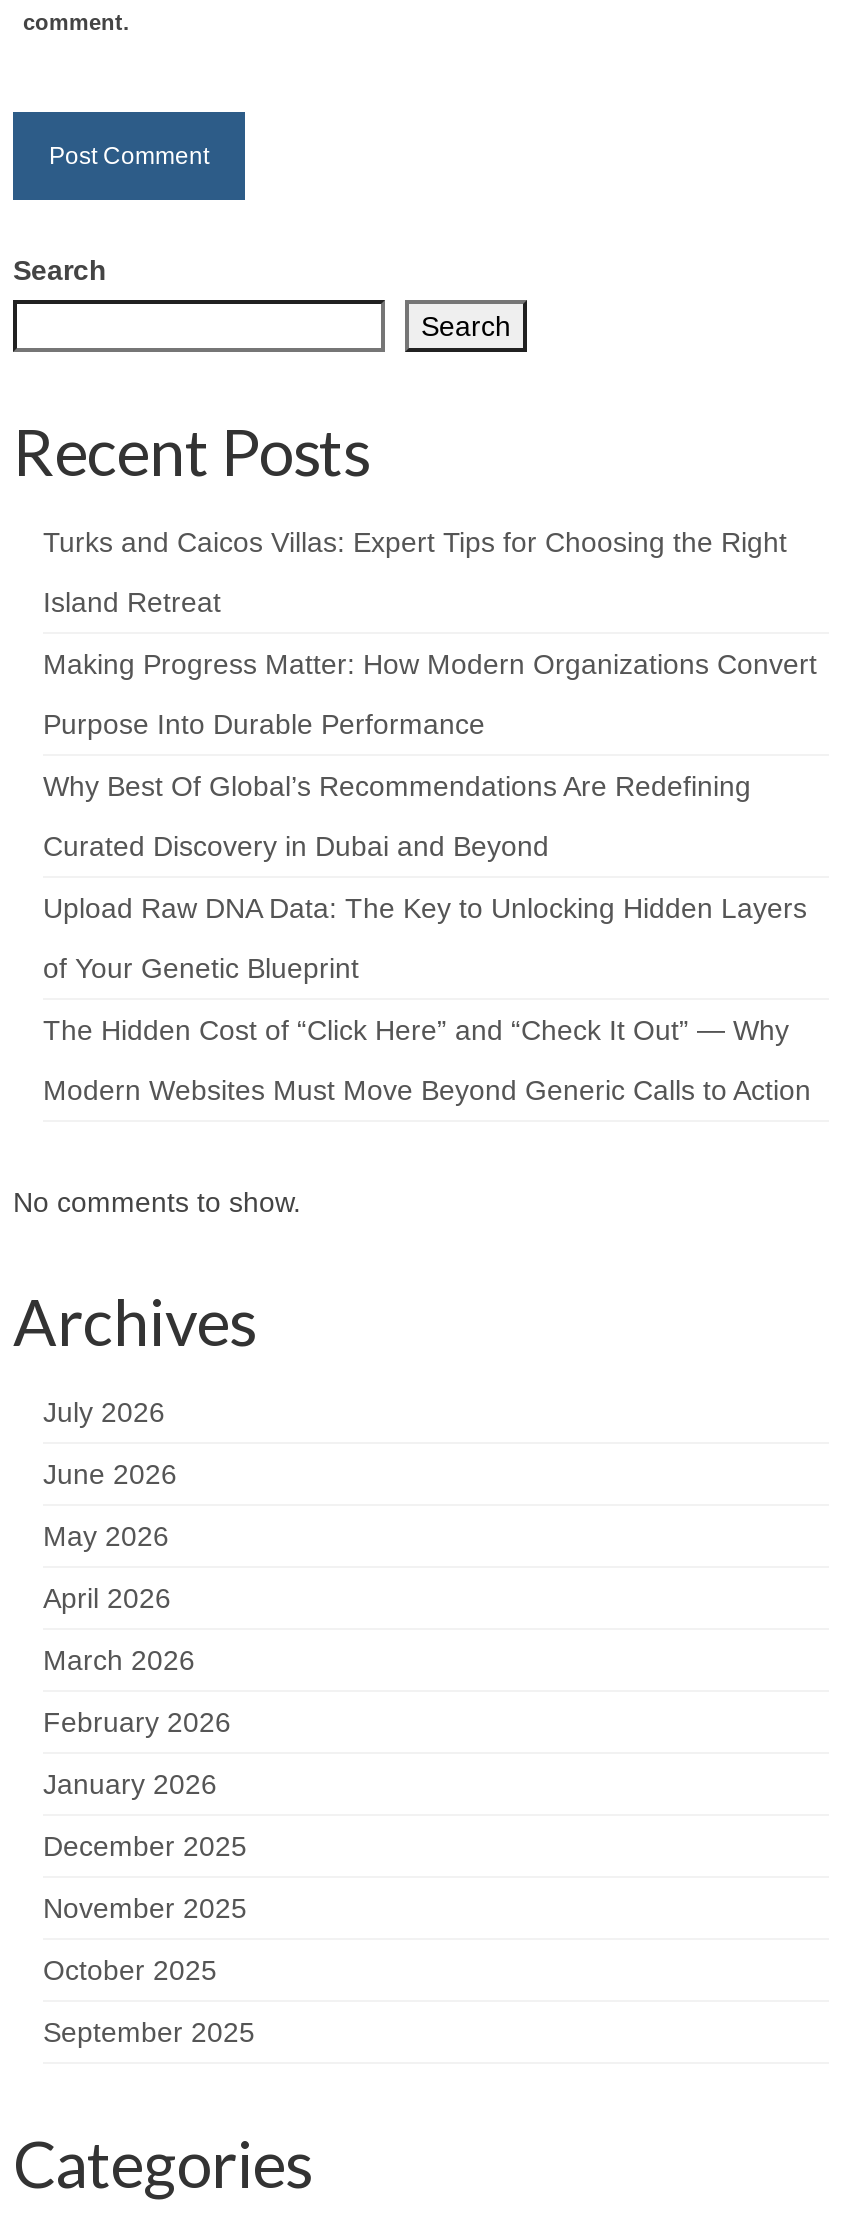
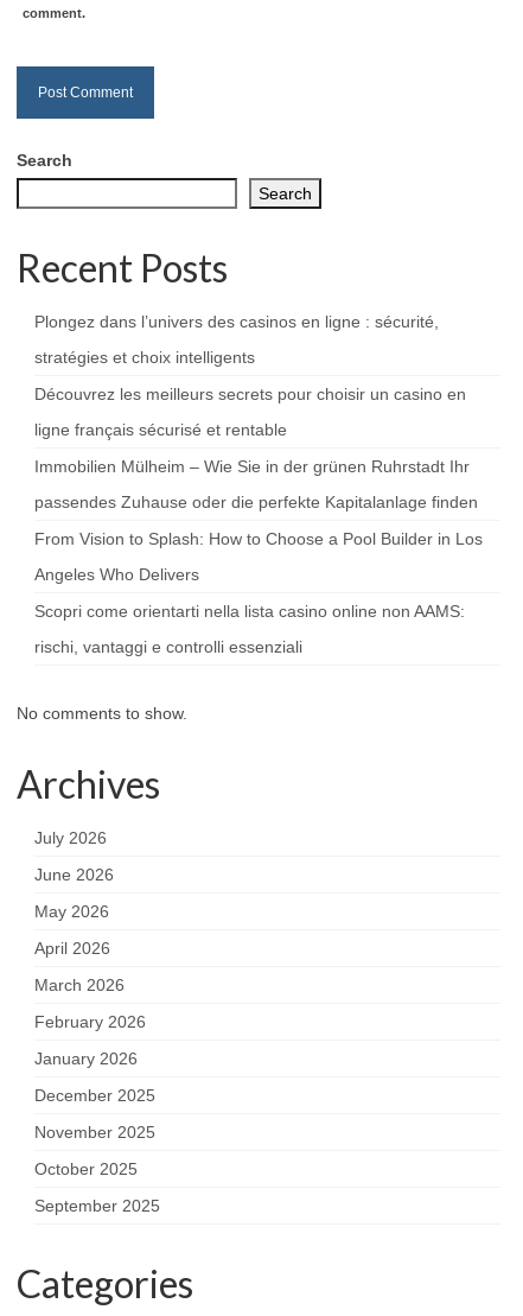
[43,525,787,557] Turks and Caicos Villas: Expert Tips for Choosing the Right -> [34,312,439,331] Plongez dans l’univers des casinos en ligne : sécurité,
[43,585,221,617] Island Retreat -> [34,347,255,366] stratégies et choix intelligents
[43,647,817,679] Making Progress Matter: How Modern Organizations Convert -> [34,384,466,403] Découvrez les meilleurs secrets pour choisir un casino en
[43,707,485,739] Purpose Into Durable Performance -> [34,420,287,439] ligne français sécurisé et rentable
[43,769,751,801] Why Best Of Global’s Recommendations Are Redefining -> [34,456,470,475] Immobilien Mülheim – Wie Sie in der grünen Ruhrstadt Ihr
[43,829,549,861] Curated Discovery in Dubai and Beyond -> [34,492,478,511] passendes Zuhause oder die perfekte Kapitalanlage finden
[43,891,807,923] Upload Raw DNA Data: The Key to Unlocking Hidden Layers -> [34,529,483,548] From Vision to Splash: How to Choose a Pool Builder in Los
[43,951,359,983] of Your Genetic Blueprint -> [34,564,199,583] Angeles Who Delivers
[43,1013,789,1045] The Hidden Cost of “Click Here” and “Check It Out” — Why -> [34,601,465,620] Scopri come orientarti nella lista casino online non AAMS:
[43,1073,811,1105] Modern Websites Must Move Beyond Generic Calls to Action -> [34,637,302,656] rischi, vantaggi e controlli essenziali

